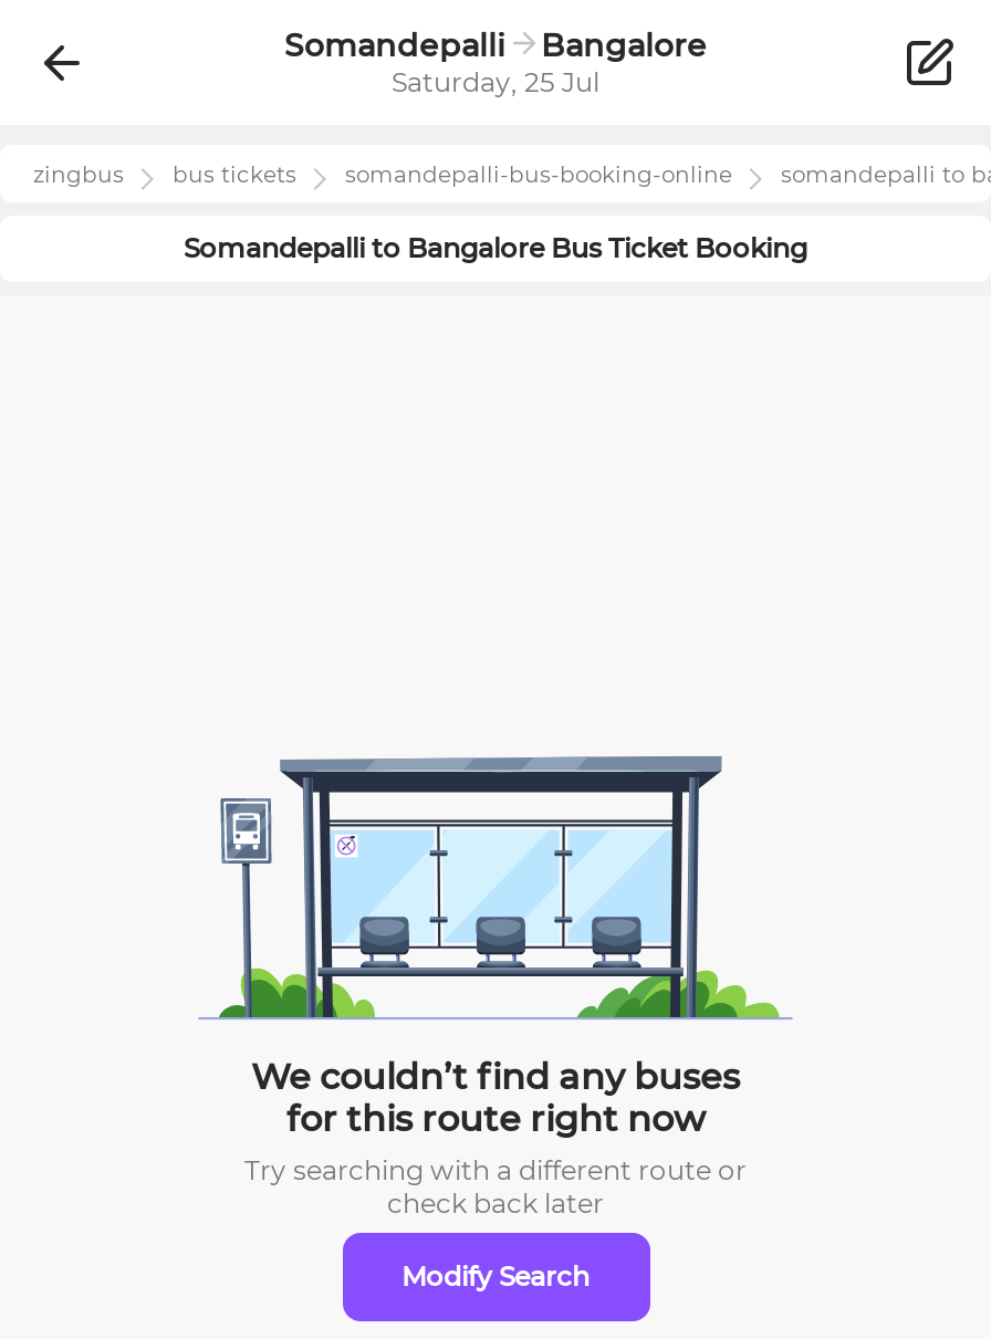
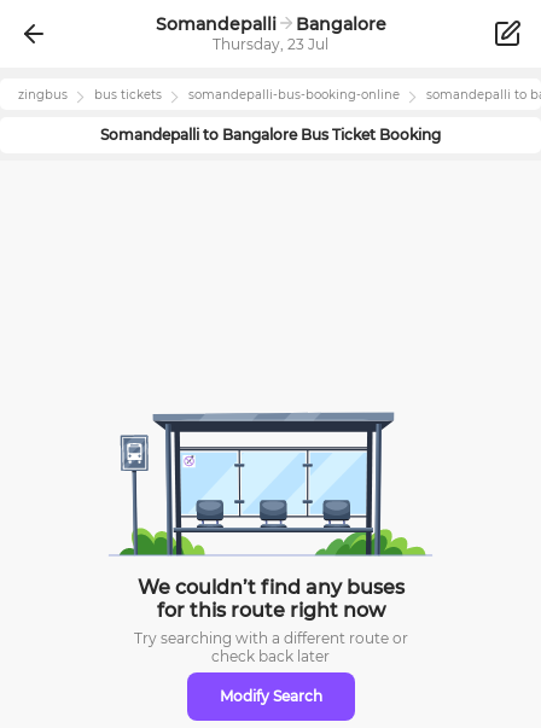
[392,65,599,98] Saturday, 25 Jul -> [213,35,328,53] Thursday, 23 Jul

